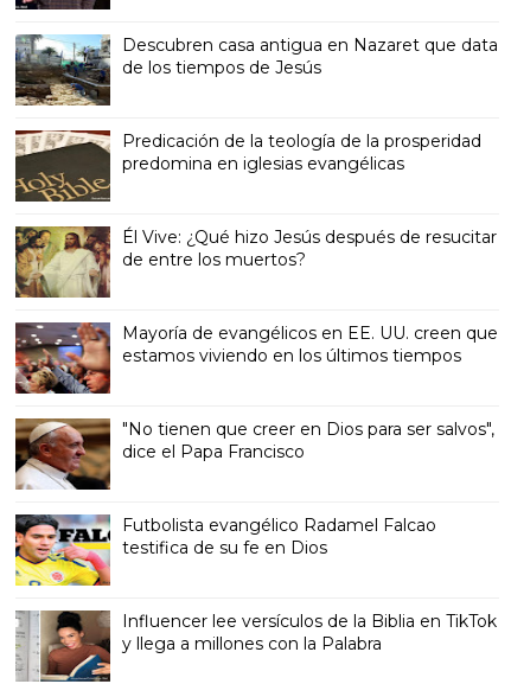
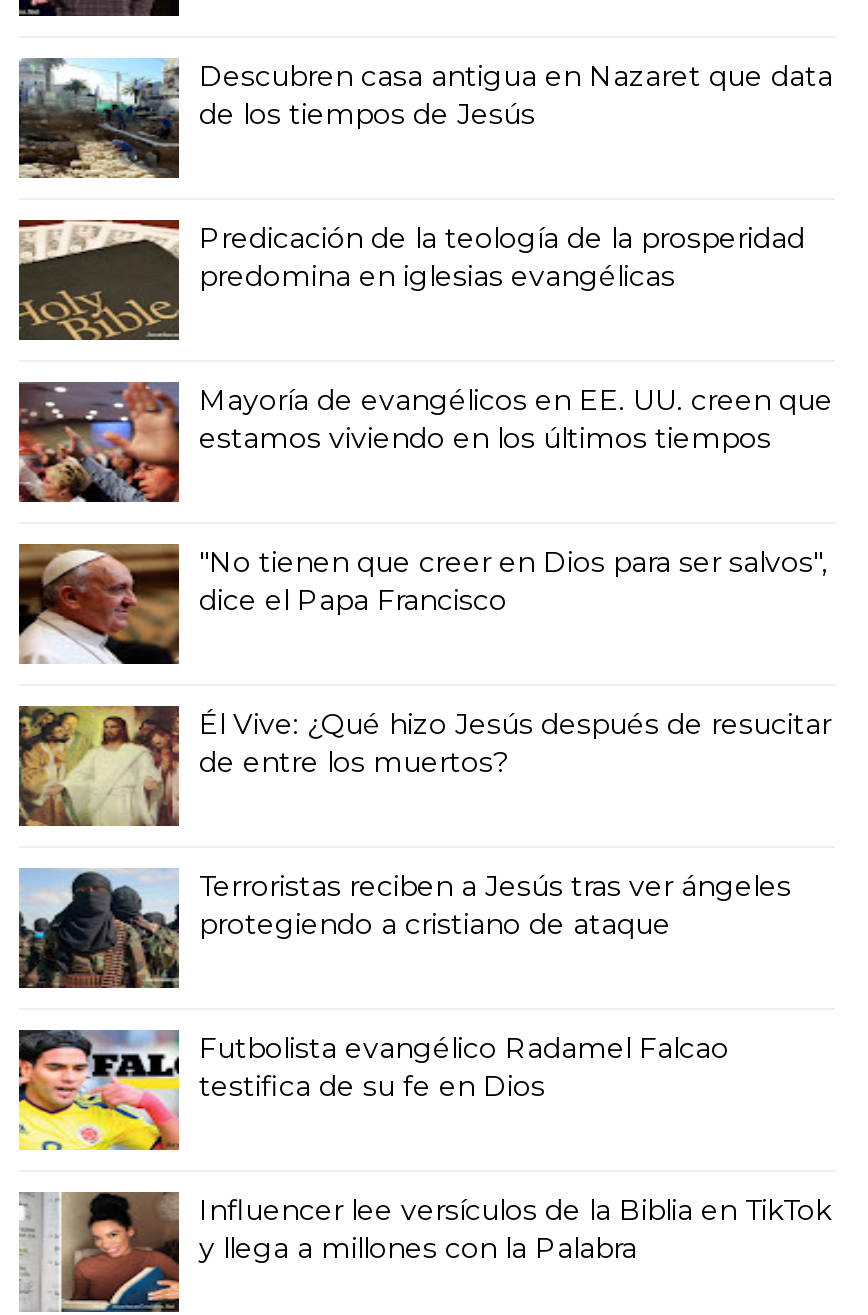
moved [15,226,497,299] -> [17,704,831,828]: [image] | Él Vive: ¿Qué hizo Jesús después de resucitar | de entre los muertos?
moved [13,321,498,462] -> [15,380,833,618]: [image] | Mayoría de evangélicos en EE. UU. creen que | estamos viviendo en los últimos tiempos | "No tienen que creer en Dios para ser salvos", | dice el Papa Francisco
none -> [19,868,791,990] [image] | Terroristas reciben a Jesús tras ver ángeles | protegiendo a cristiano de ataque

